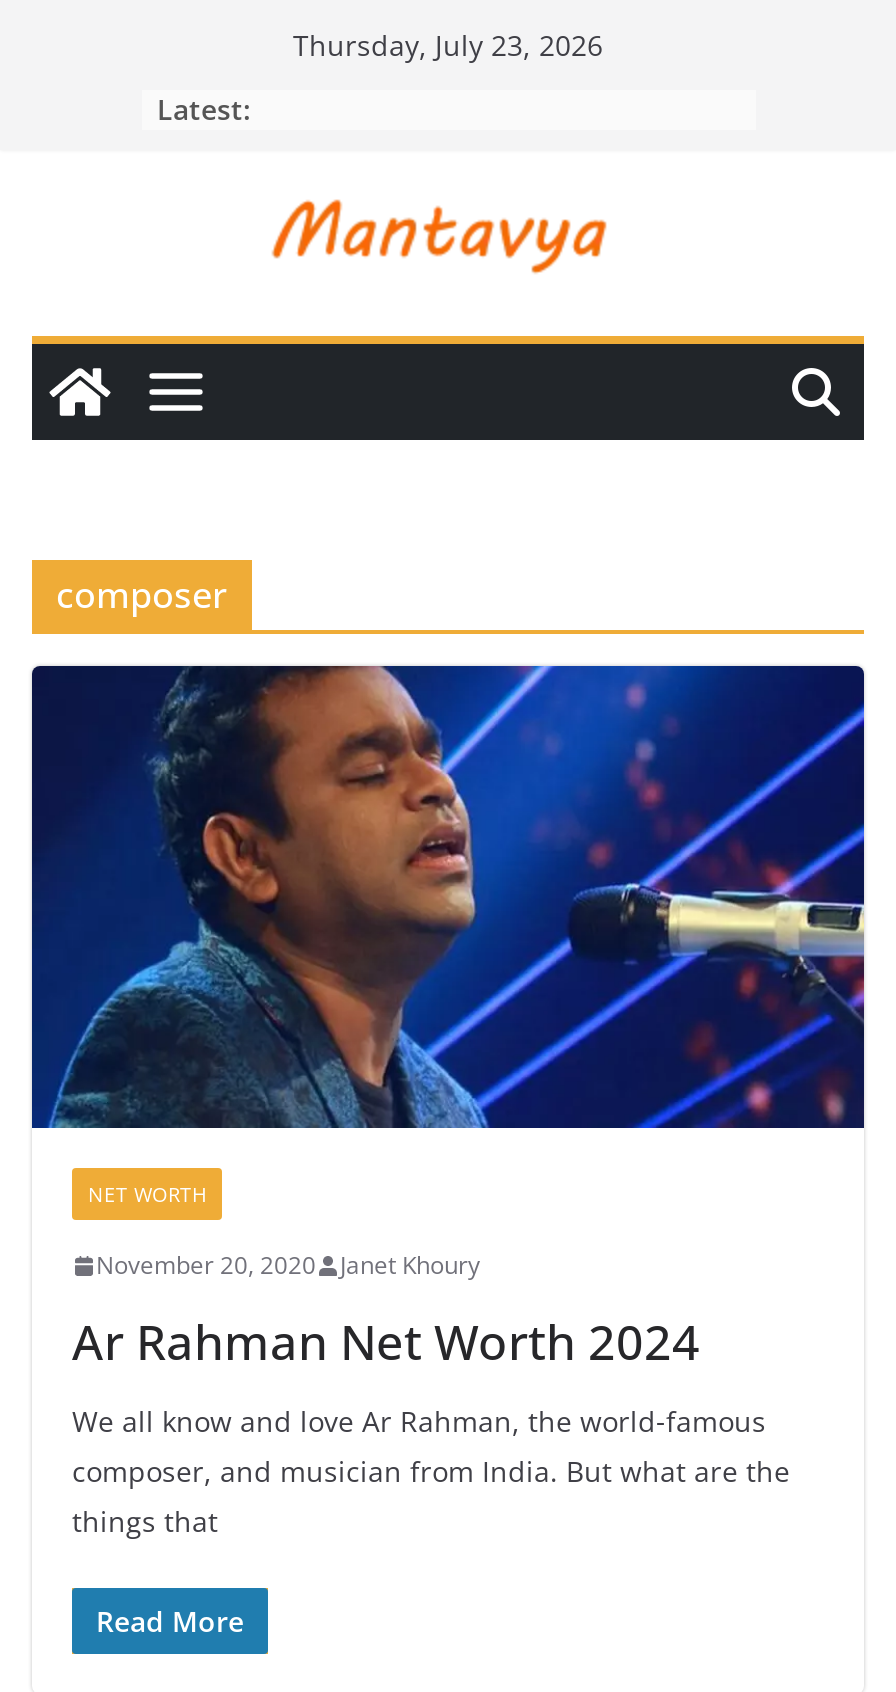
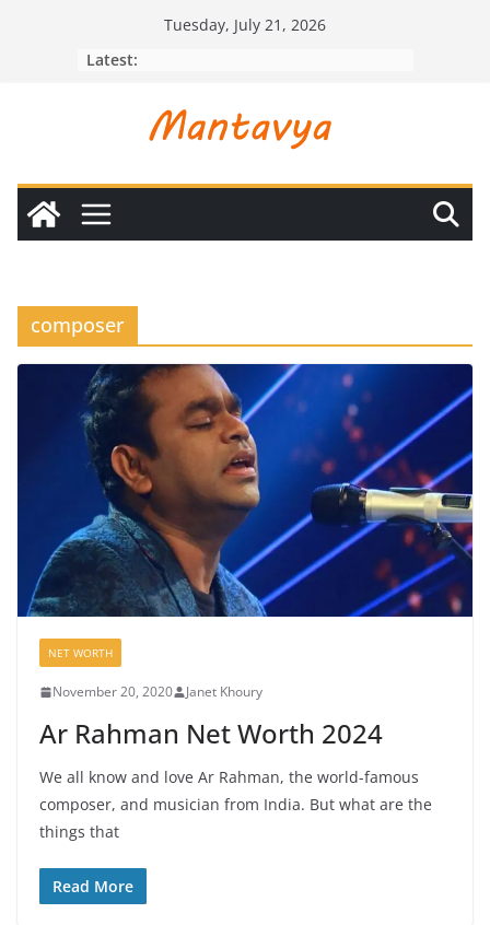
[293,26,603,64] Thursday, July 23, 2026 -> [164,14,326,35] Tuesday, July 21, 2026

